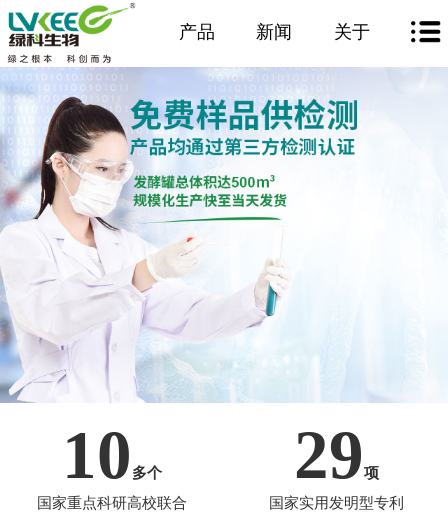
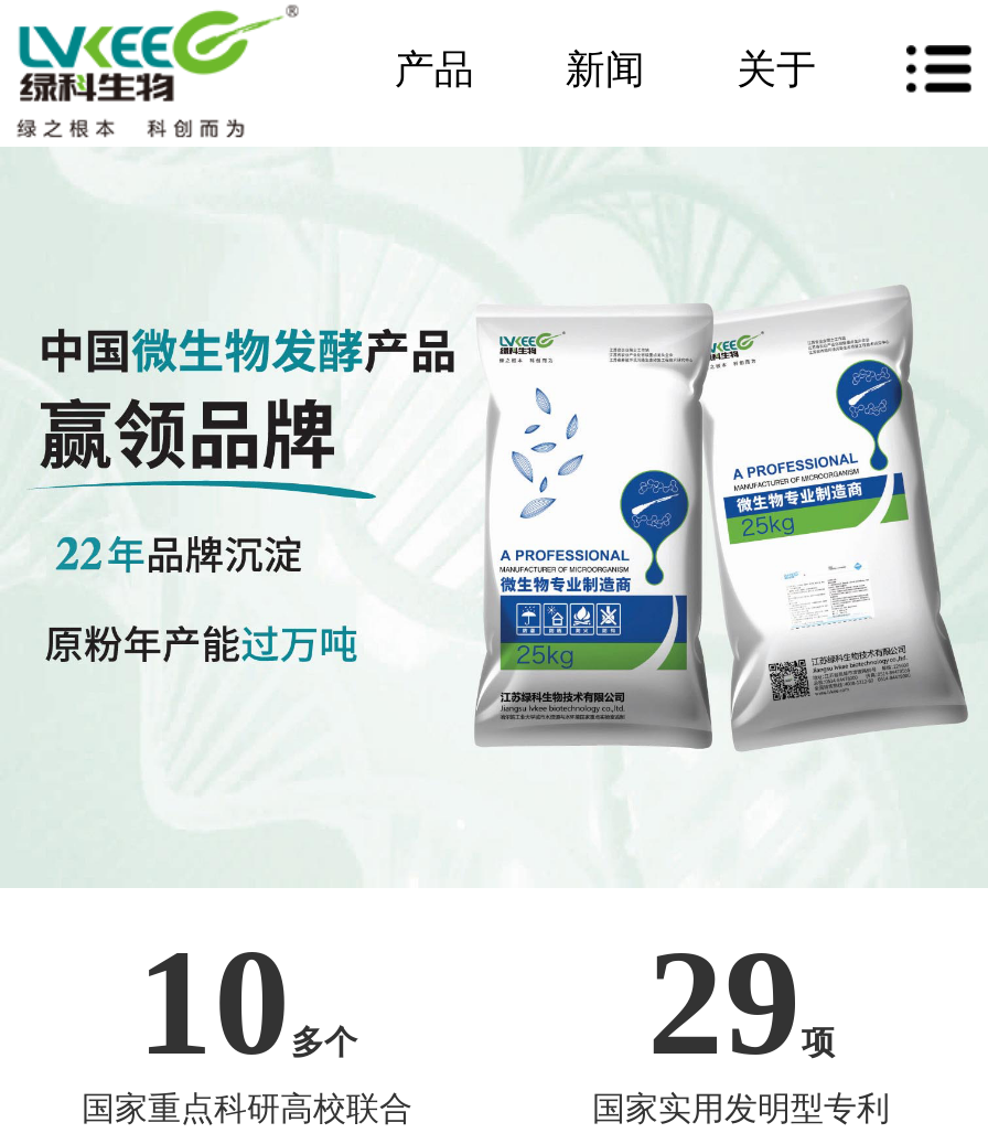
[3,67,445,403] [image] -> [7,149,981,886] [image]

